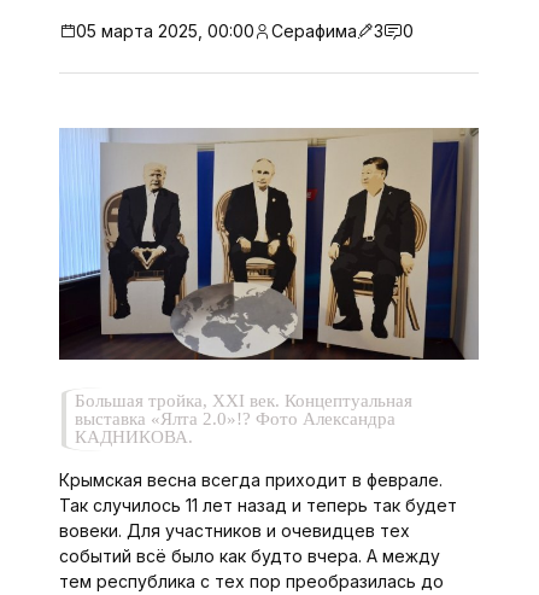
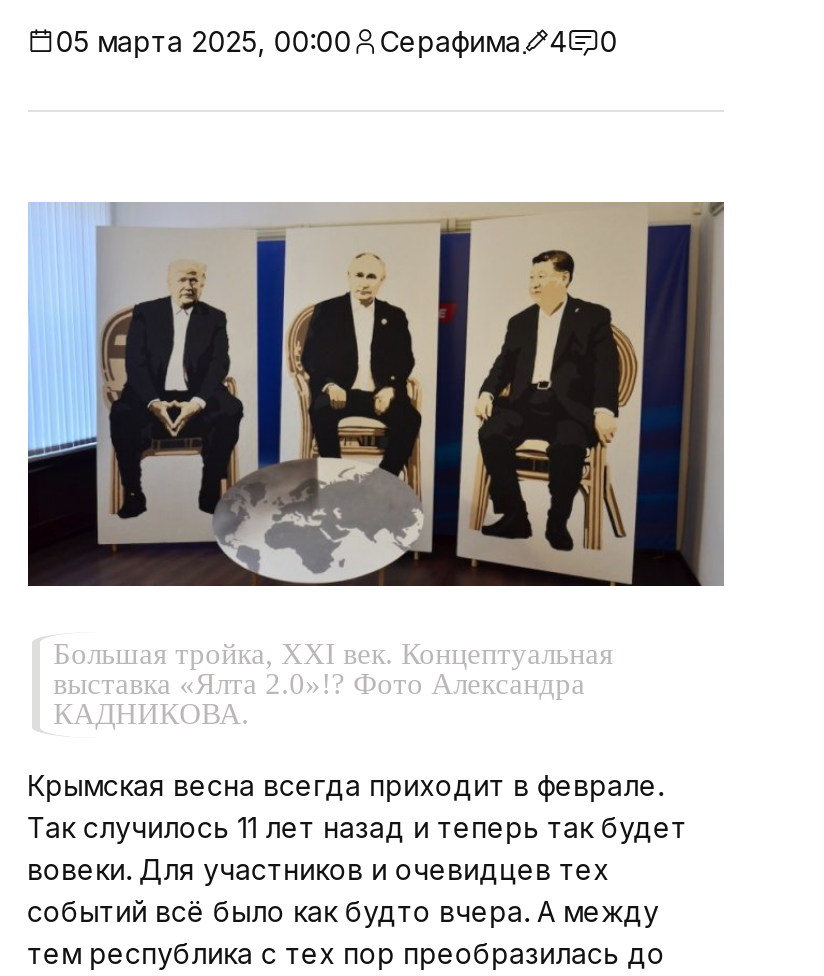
[373,21,383,41] 3 -> [549,24,567,58] 4

